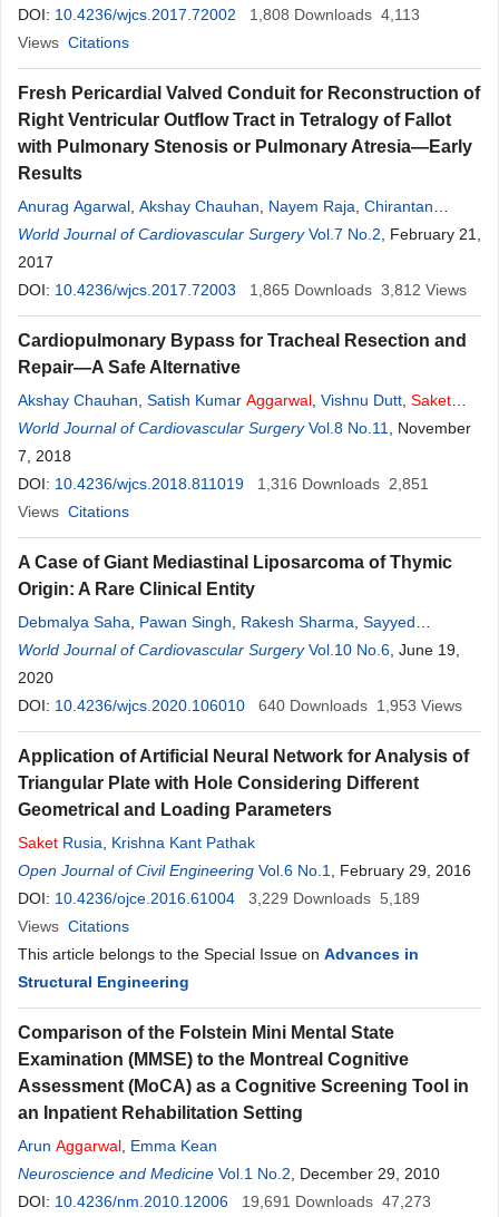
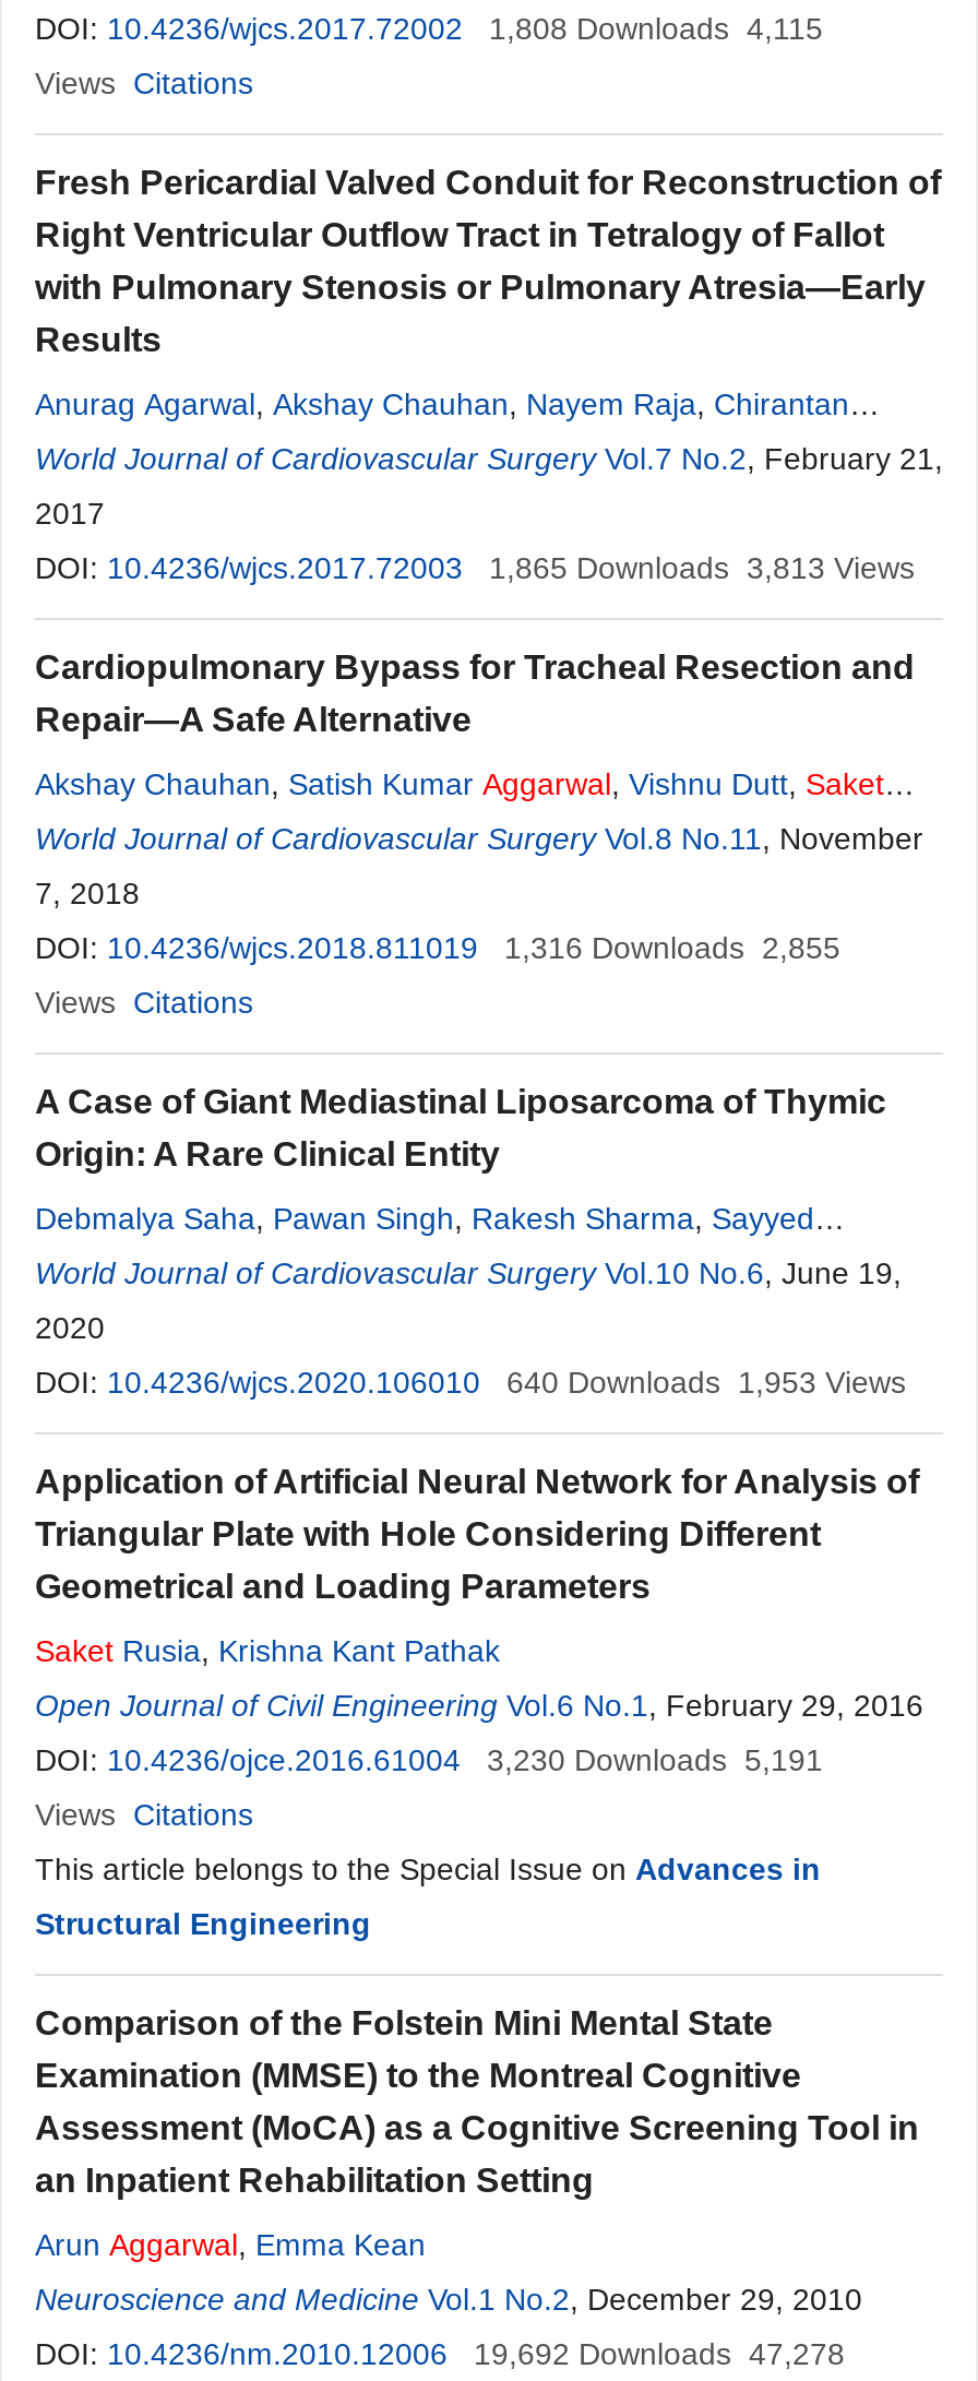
[18,6,420,23] DOI: 10.4236/wjcs.2017.72002 1,808 Downloads 4,113 -> [35,11,823,46] DOI: 10.4236/wjcs.2017.72002 1,808 Downloads 4,115
[250,281,467,299] 1,865 Downloads 3,812 Views -> [489,550,915,585] 1,865 Downloads 3,813 Views
[18,475,429,493] DOI: 10.4236/wjcs.2018.811019 1,316 Downloads 2,851 -> [35,930,840,965] DOI: 10.4236/wjcs.2018.811019 1,316 Downloads 2,855
[18,889,420,907] DOI: 10.4236/ojce.2016.61004 3,229 Downloads 5,189 -> [35,1742,823,1777] DOI: 10.4236/ojce.2016.61004 3,230 Downloads 5,191
[18,1192,431,1210] DOI: 10.4236/nm.2010.12006 19,691 Downloads 47,273 -> [35,2336,845,2371] DOI: 10.4236/nm.2010.12006 19,692 Downloads 47,278

